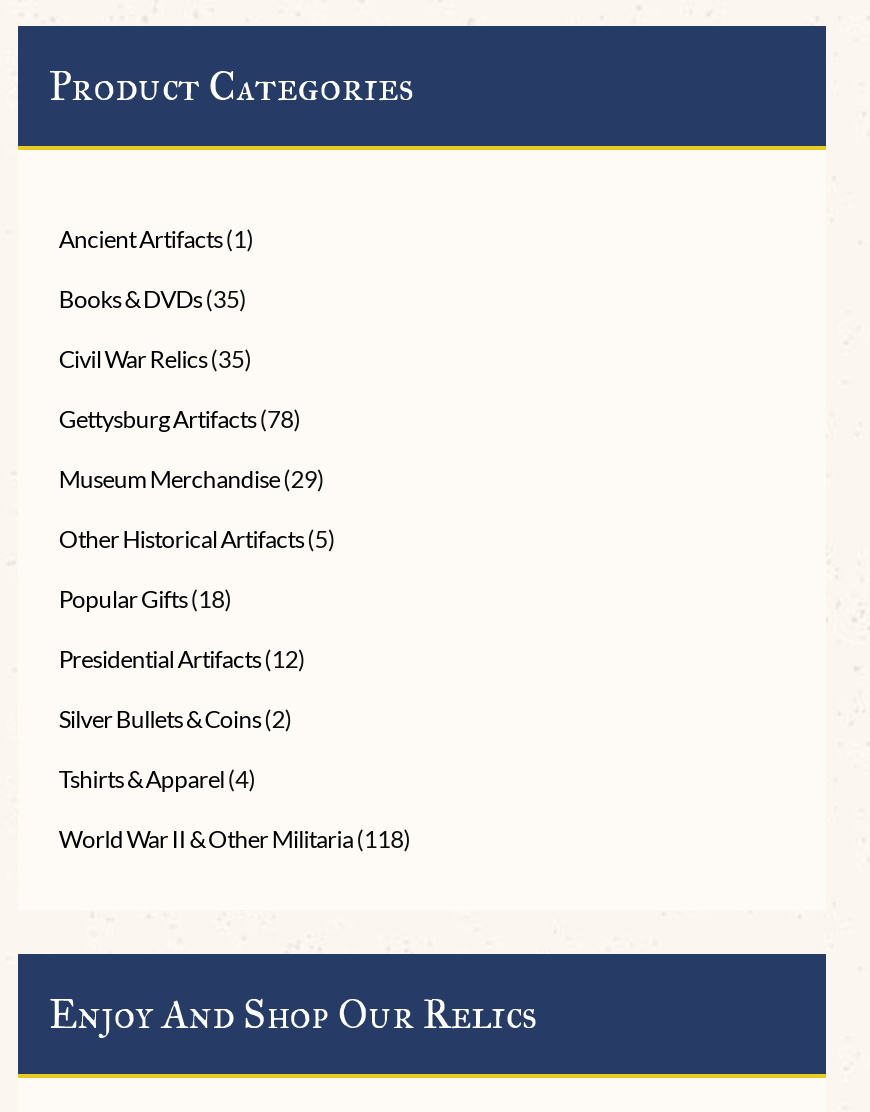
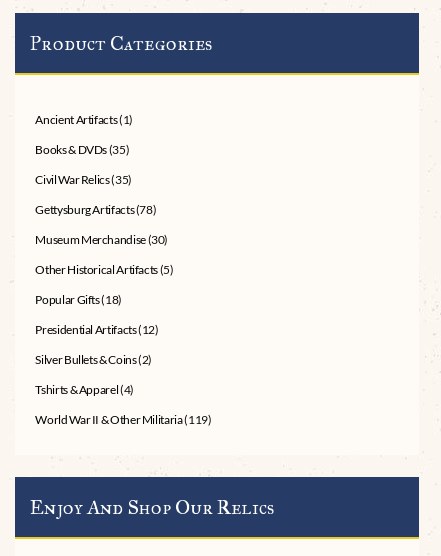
[59,463,324,493] Museum Merchandise (29) -> [35,231,168,246] Museum Merchandise (30)
[59,823,411,853] World War II & Other Militaria (118) -> [35,411,211,426] World War II & Other Militaria (119)

